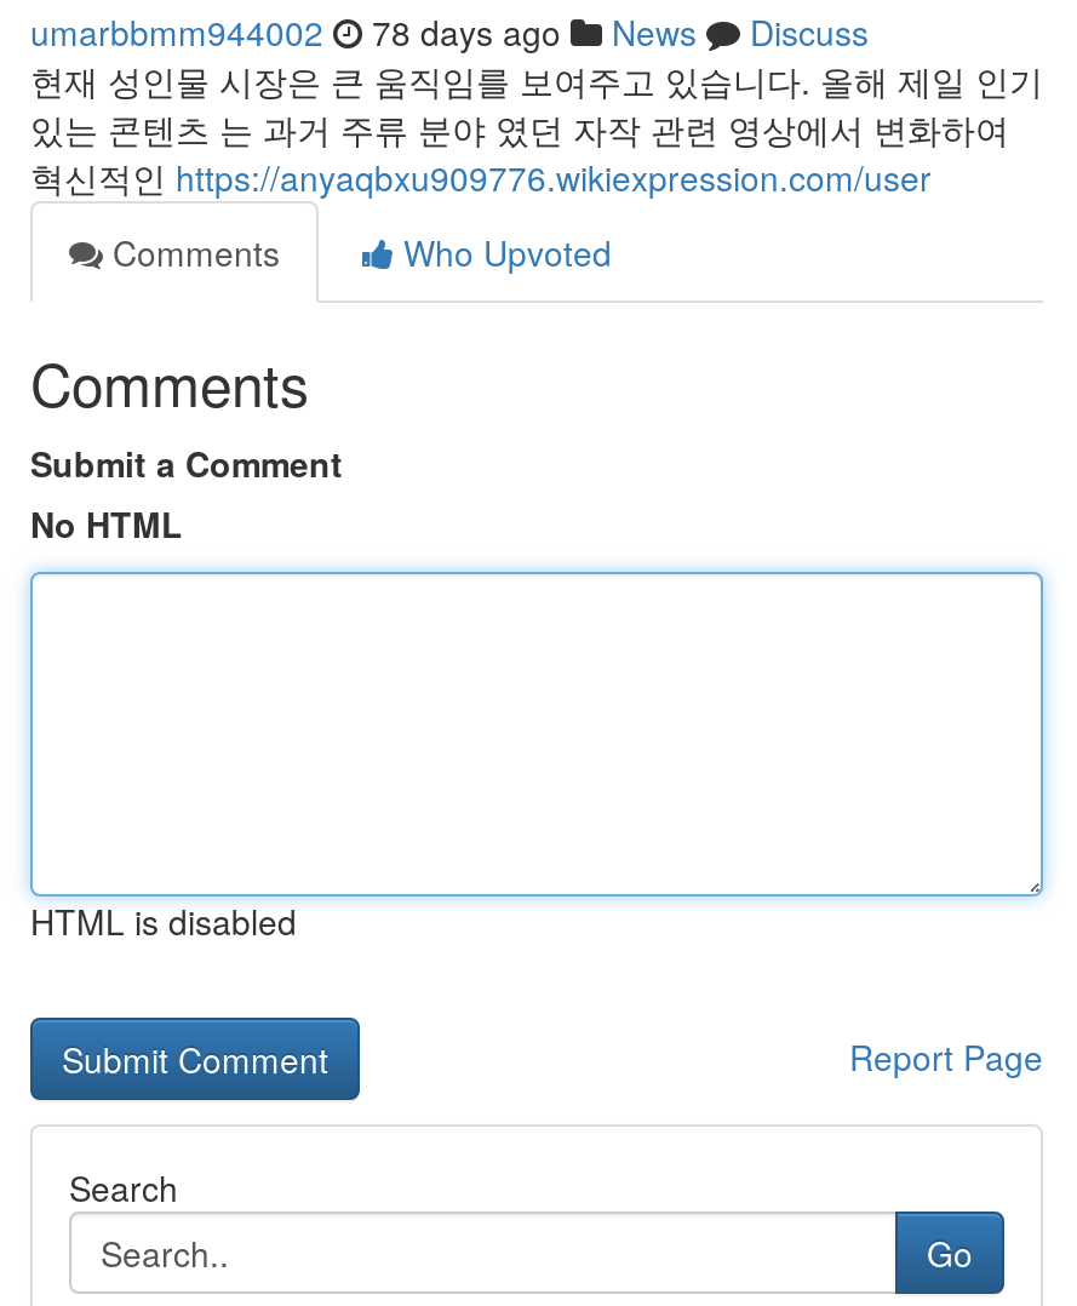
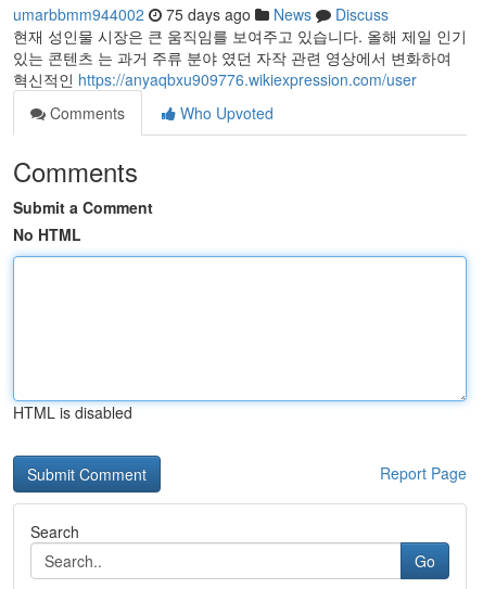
[30,7,869,56] umarbbmm944002 78 days ago News Discuss -> [13,3,389,25] umarbbmm944002 75 days ago News Discuss

